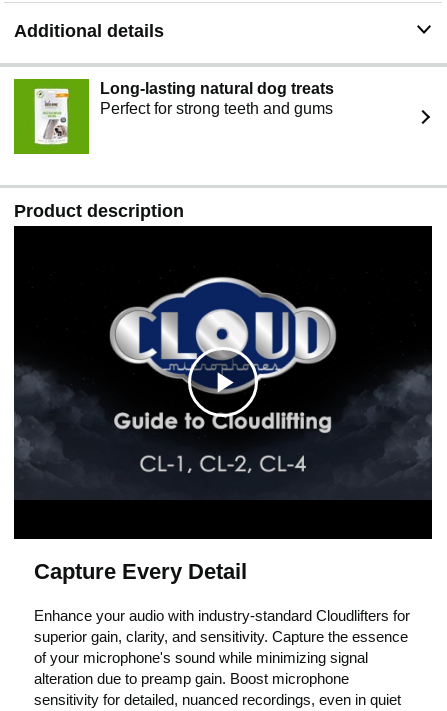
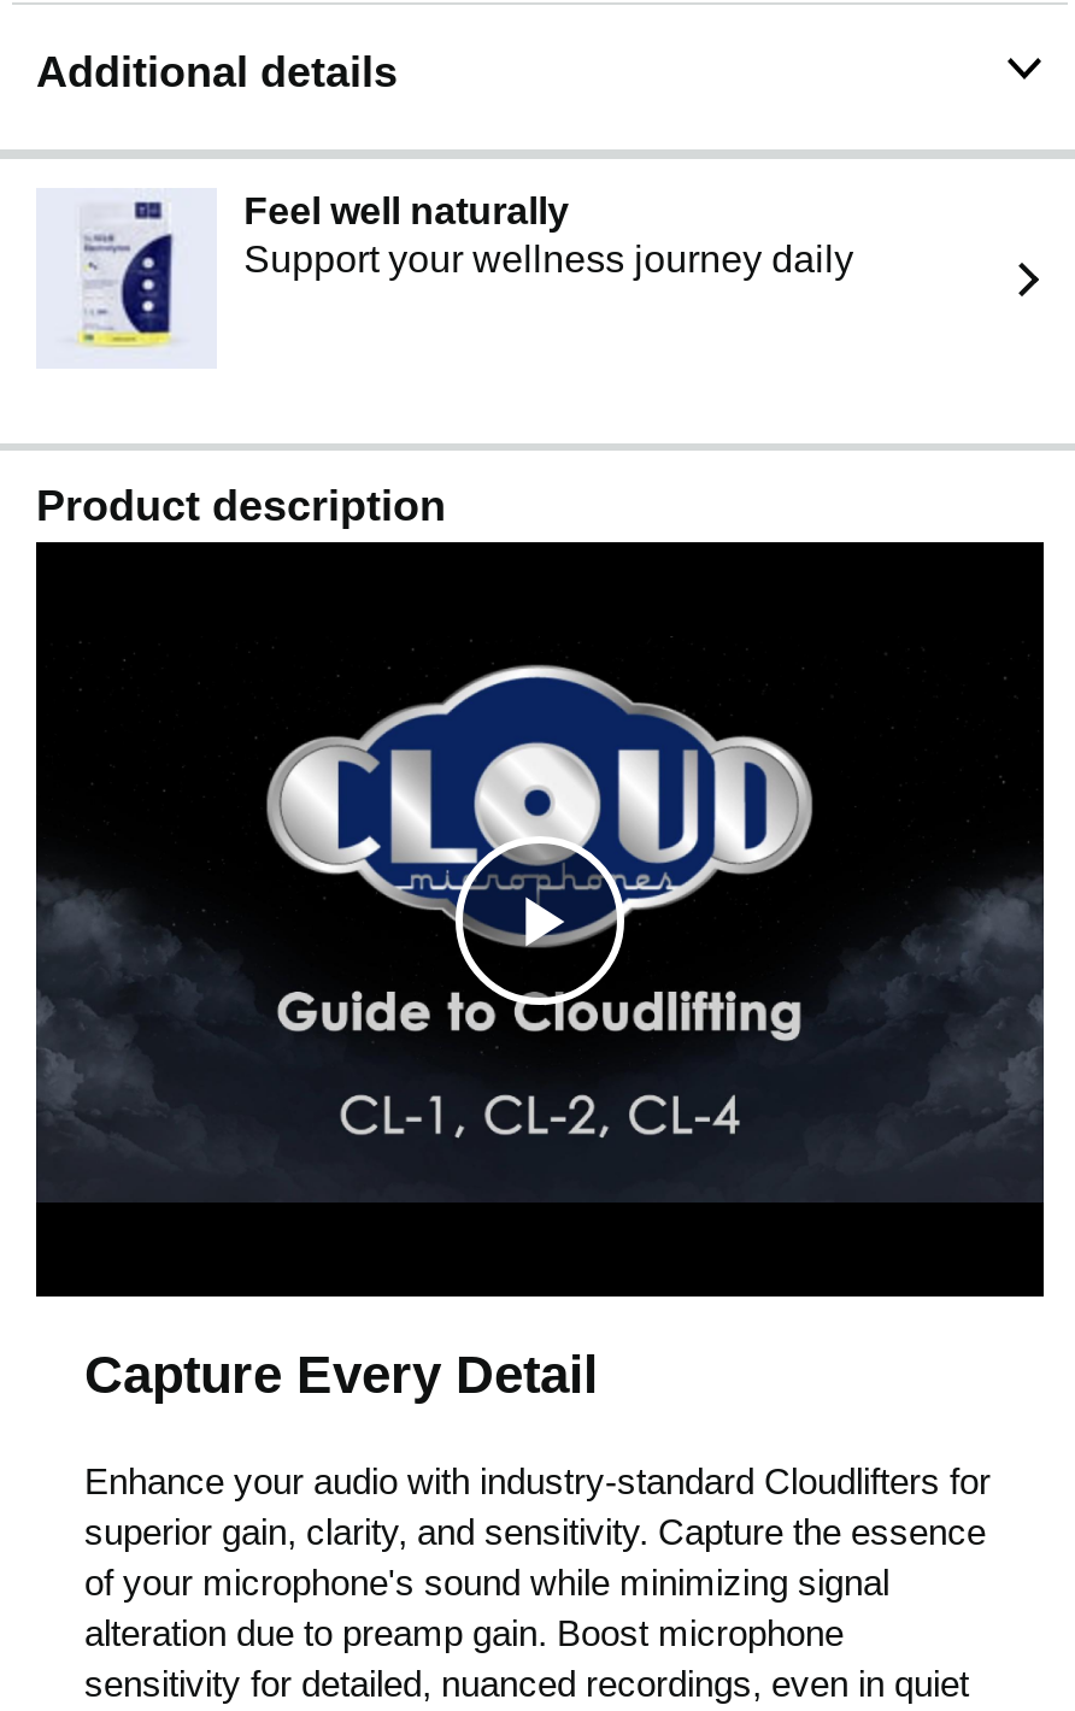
[13,78,334,155] [image] | Long-lasting natural dog treats | Perfect for strong teeth and gums -> [36,188,854,369] [image] | Feel well naturally | Support your wellness journey daily

